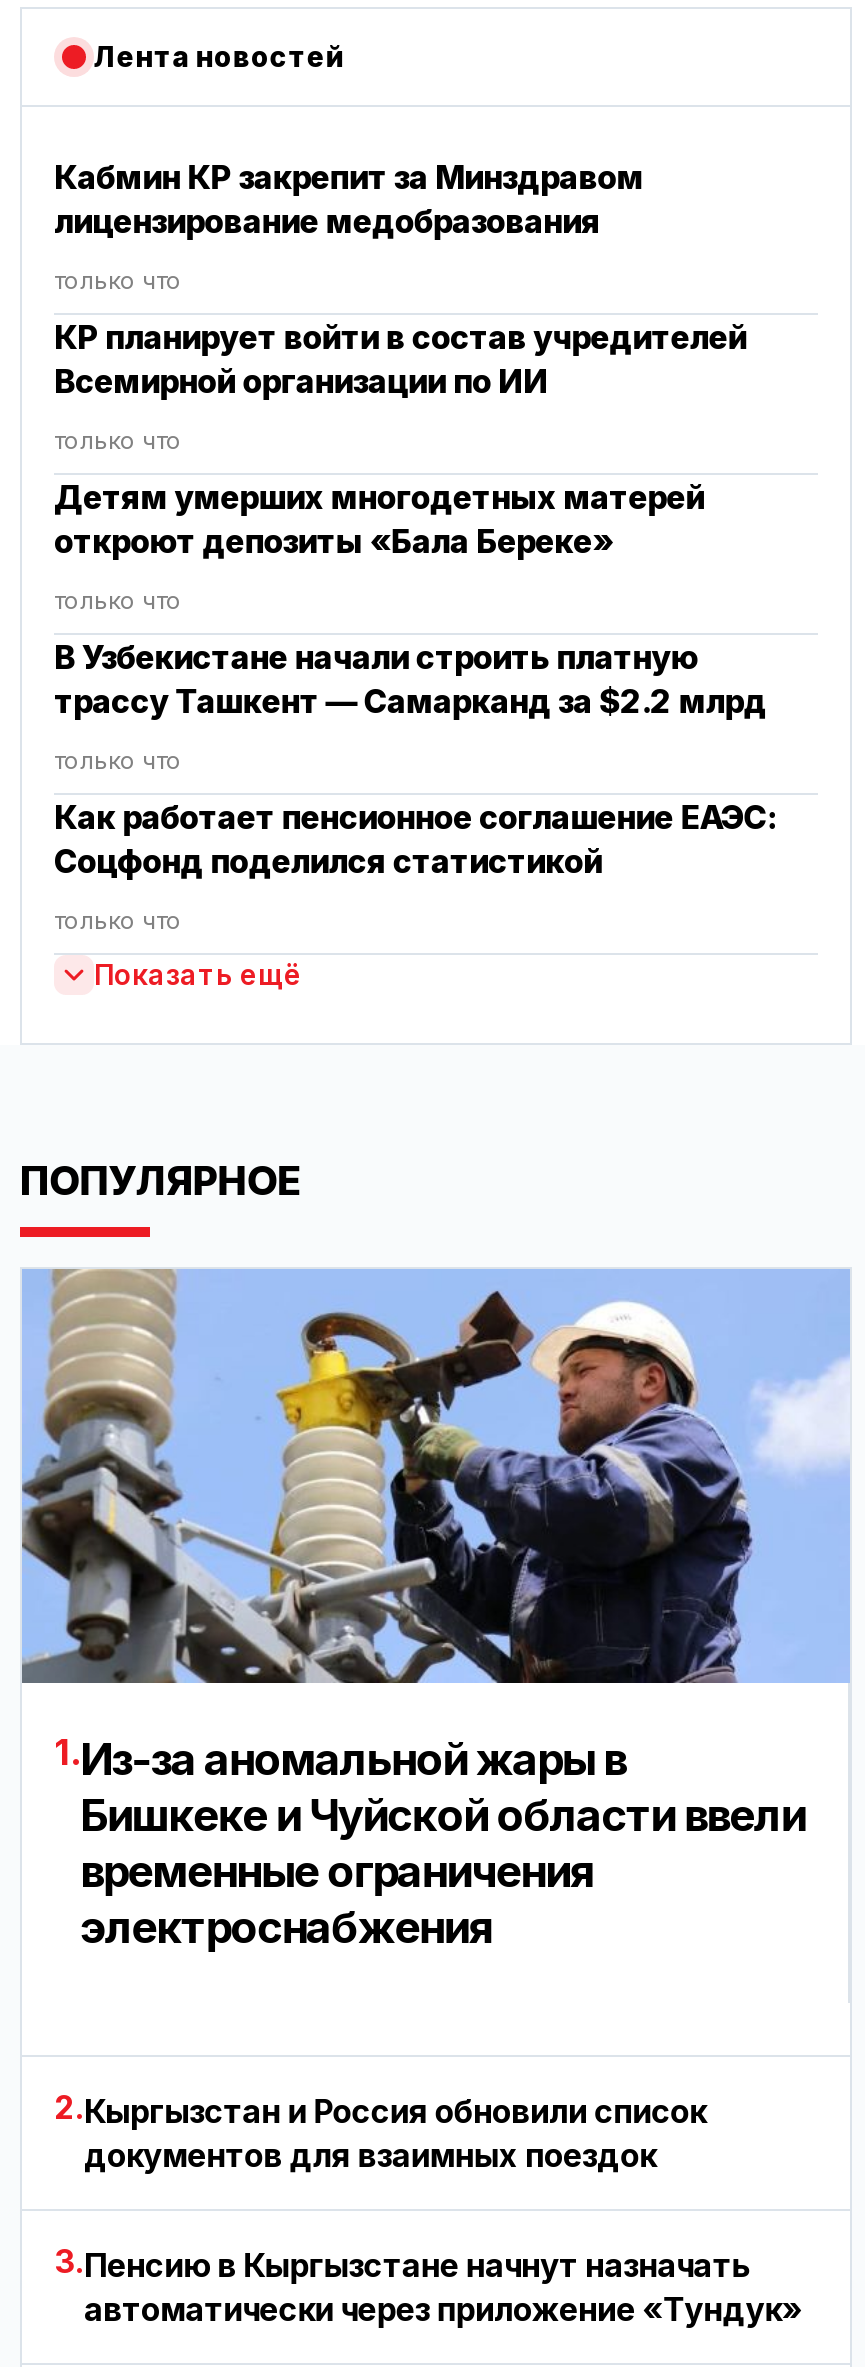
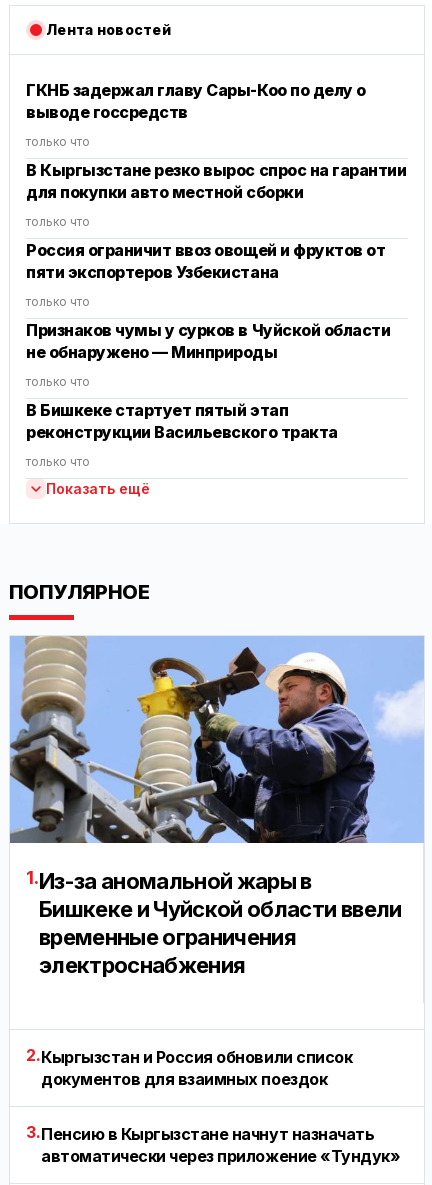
[54,157,643,241] Кабмин КР закрепит за Минздравом | лицензирование медобразования -> [26,80,366,122] ГКНБ задержал главу Сары-Коо по делу о | выводе госсредств
[54,317,747,401] КР планирует войти в состав учредителей | Всемирной организации по ИИ -> [26,160,406,202] В Кыргызстане резко вырос спрос на гарантии | для покупки авто местной сборки
[54,477,704,561] Детям умерших многодетных матерей | откроют депозиты «Бала Береке» -> [26,240,385,282] Россия ограничит ввоз овощей и фруктов от | пяти экспортеров Узбекистана
[54,637,767,721] В Узбекистане начали строить платную | трассу Ташкент — Самарканд за $2.2 млрд -> [26,320,390,362] Признаков чумы у сурков в Чуйской области | не обнаружено — Минприроды
[54,797,776,881] Как работает пенсионное соглашение ЕАЭС: | Соцфонд поделился статистикой -> [26,400,338,442] В Бишкеке стартует пятый этап | реконструкции Васильевского тракта

